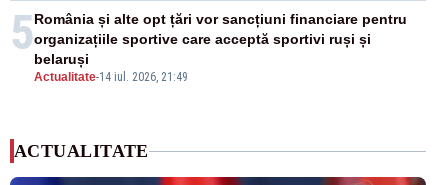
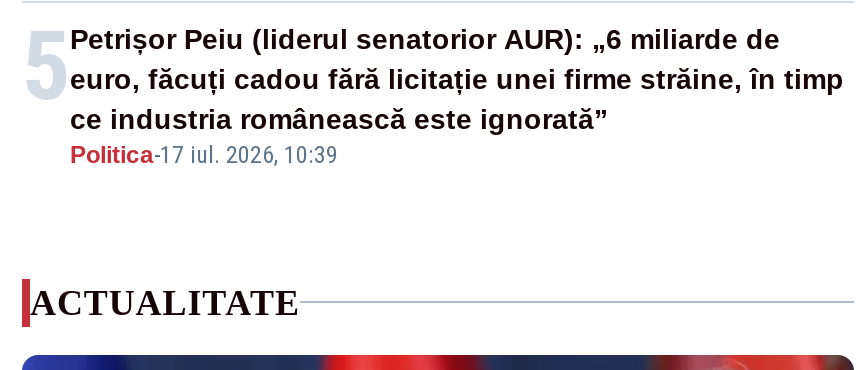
[34,11,407,67] România și alte opt țări vor sancțiuni financiare pentru | organizațiile sportive care acceptă sportivi ruși și | belaruși -> [70,22,844,134] Petrișor Peiu (liderul senatorior AUR): „6 miliarde de | euro, făcuți cadou fără licitație unei firme străine, în timp | ce industria românească este ignorată”
[34,70,188,84] Actualitate-14 iul. 2026, 21:49 -> [70,140,338,168] Politica-17 iul. 2026, 10:39

